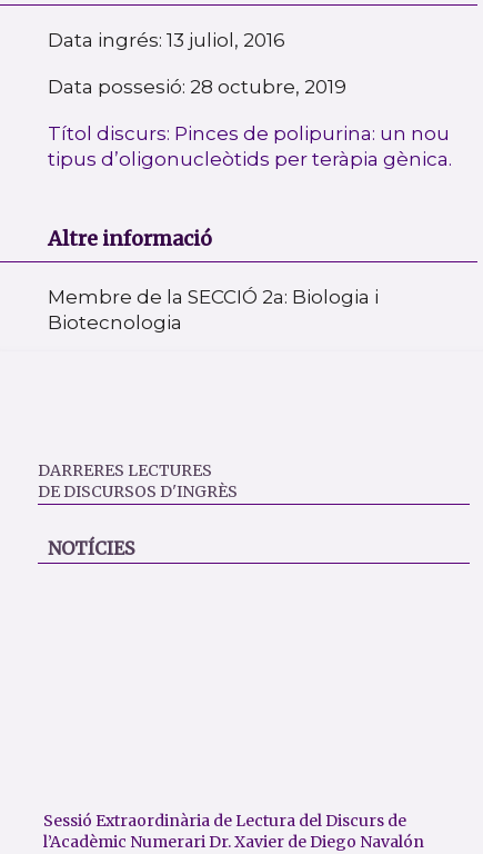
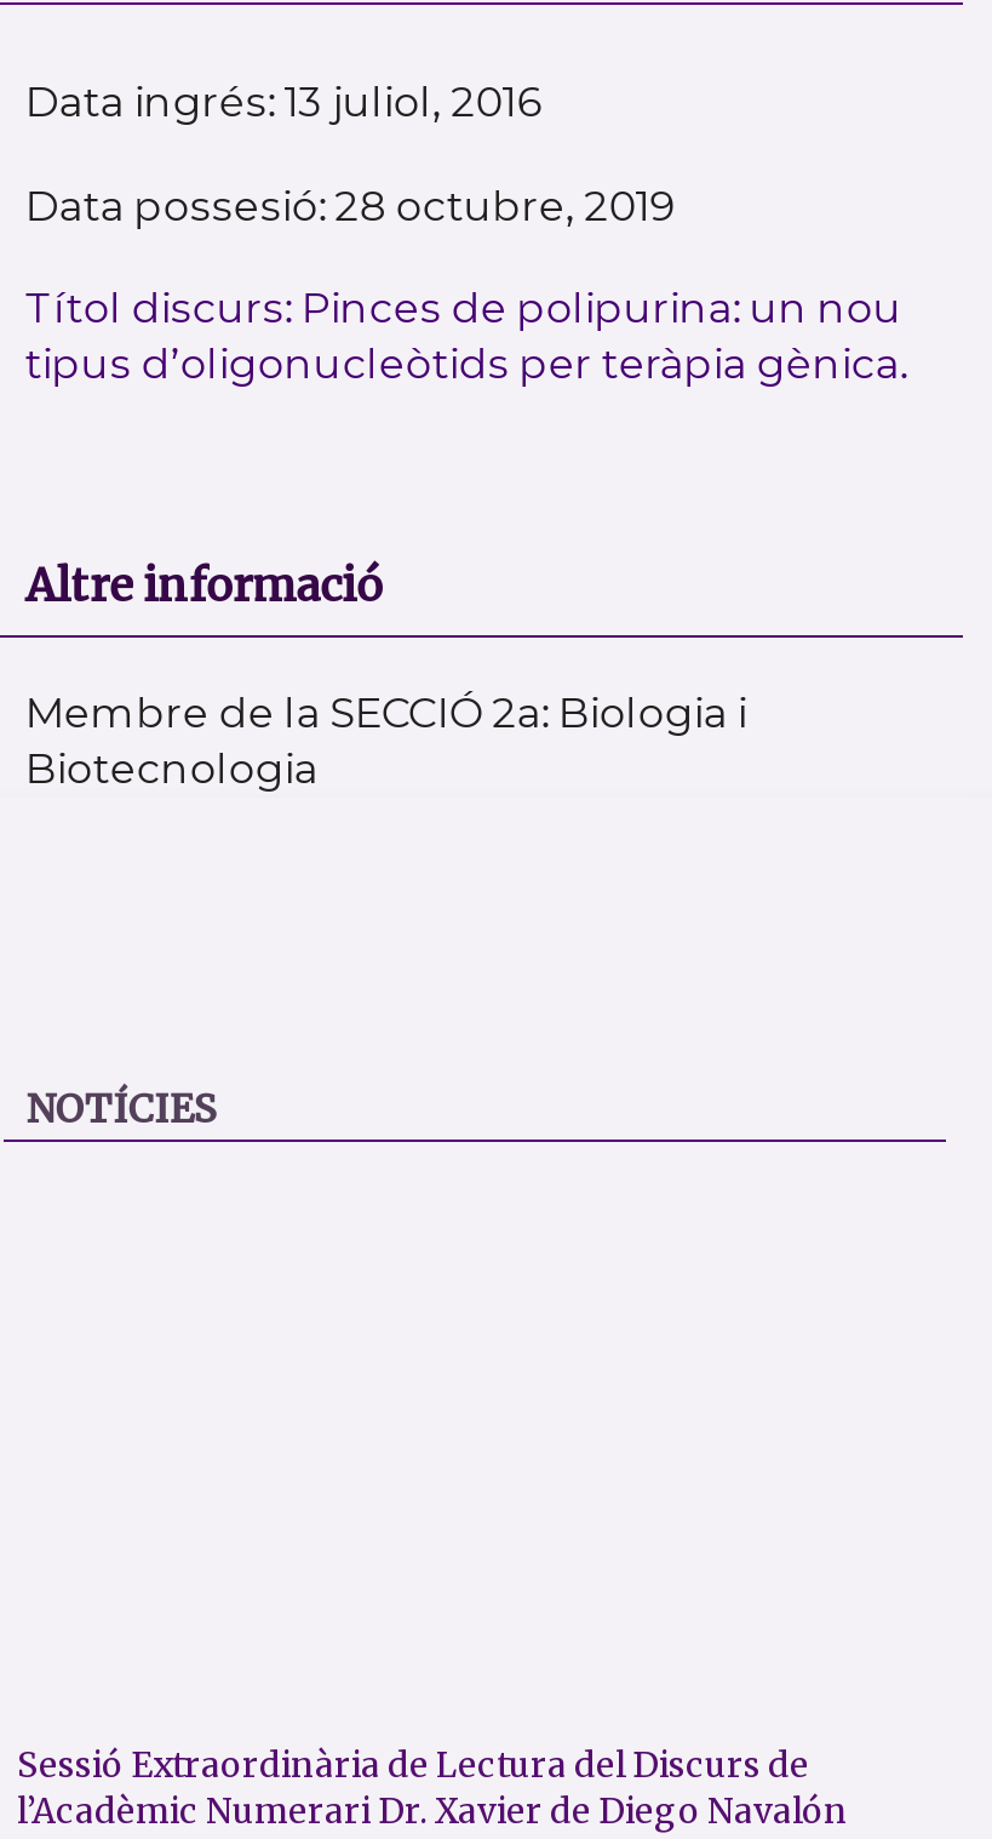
moved [48,226,378,333] -> [25,557,747,793]: Altre informació | Membre de la SECCIÓ 2a: Biologia i | Biotecnologia
[38,460,238,501] DARRERES LECTURES | DE DISCURSOS D'INGRÈS -> none
moved [48,537,135,559] -> [26,1085,215,1133]: NOTÍCIES

